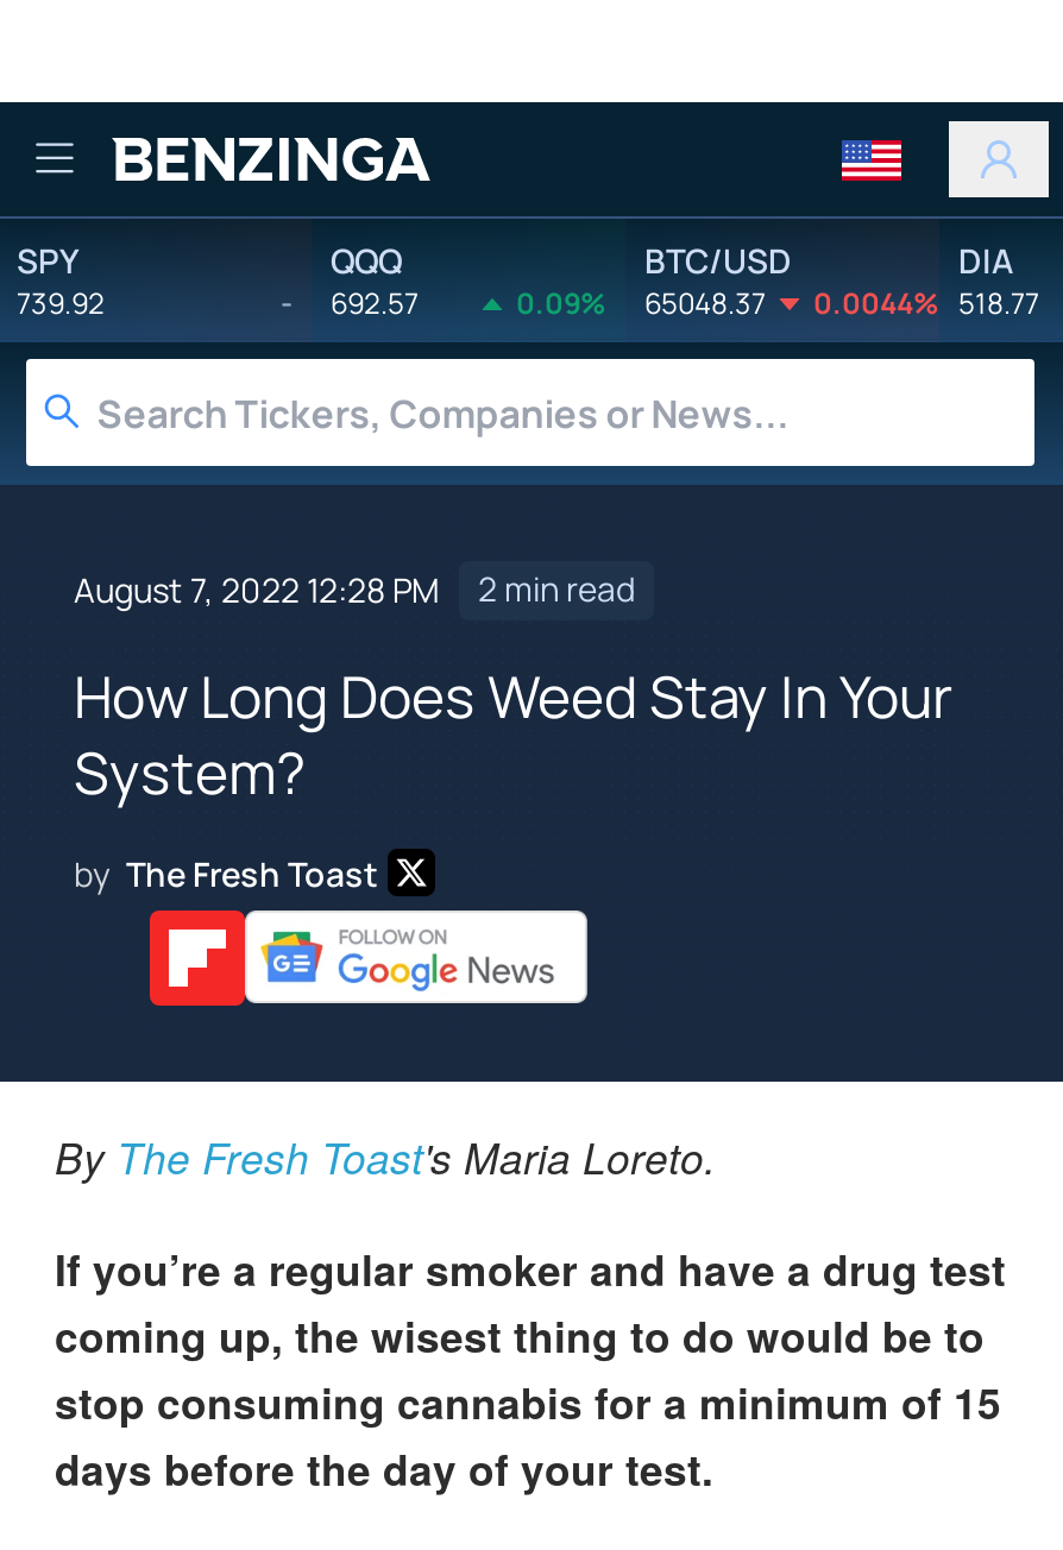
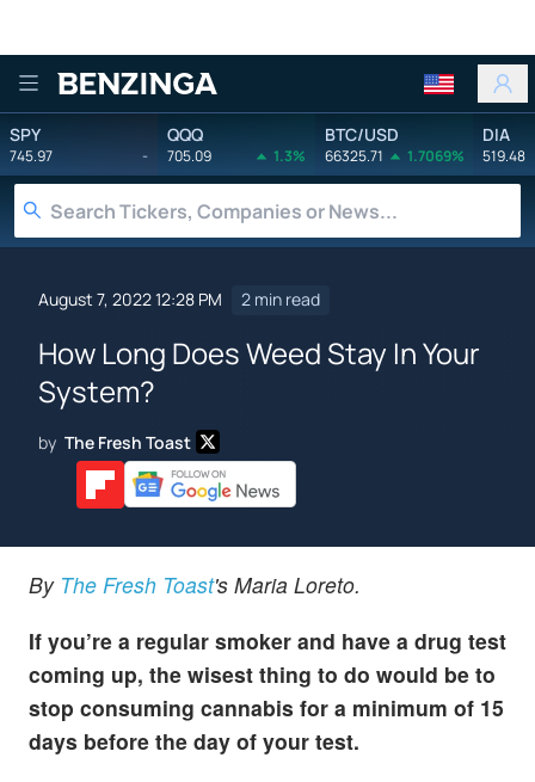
[17,282,105,322] 739.92 -> [10,145,53,165] 745.97
[331,282,419,322] 692.57 -> [167,145,211,165] 705.09
[516,282,606,322] 0.09% -> [273,145,306,165] 1.3%
[644,282,766,322] 65048.37 -> [325,145,383,165] 66325.71
[813,282,939,322] 0.0044% -> [407,145,465,165] 1.7069%
[958,282,1039,322] 518.77 -> [482,145,525,165] 519.48

